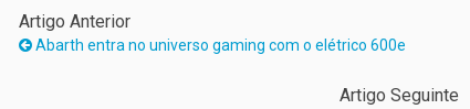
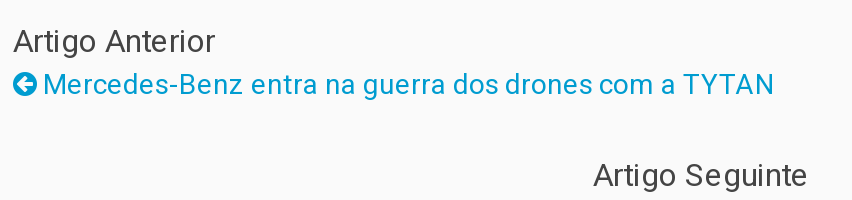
[32,37,406,54] Abarth entra no universo gaming com o elétrico 600e -> [37,69,773,101] Mercedes-Benz entra na guerra dos drones com a TYTAN

